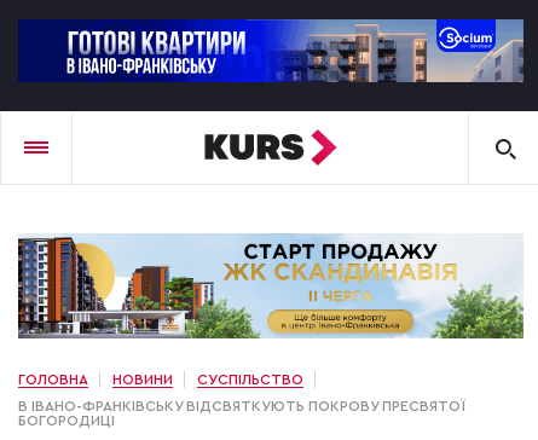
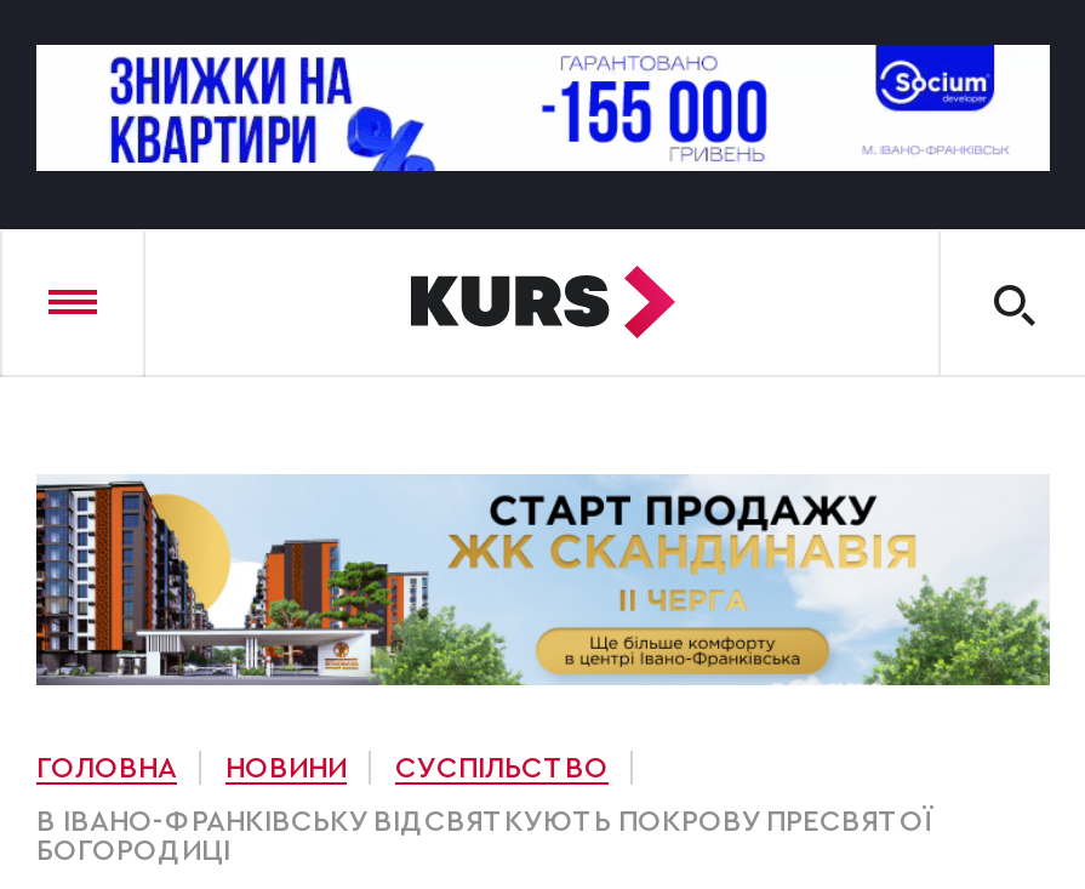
[18,18,525,83] [image] -> [34,42,1052,173] [image]

